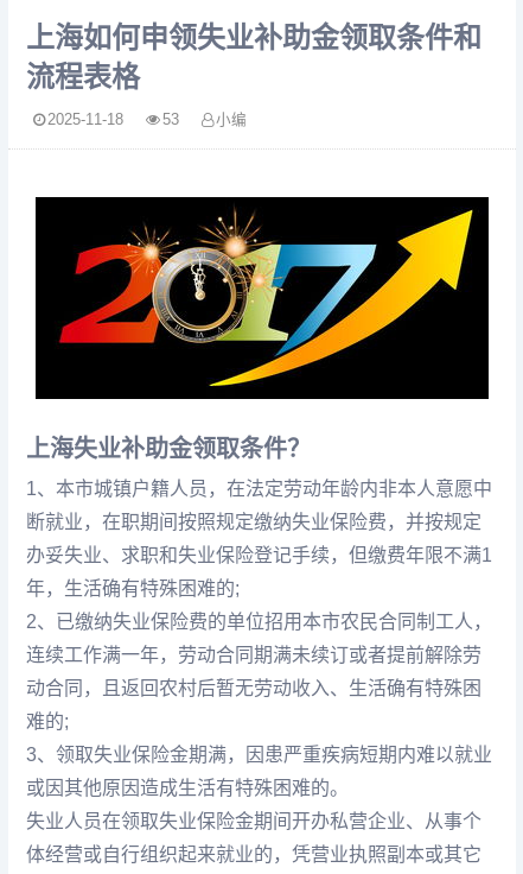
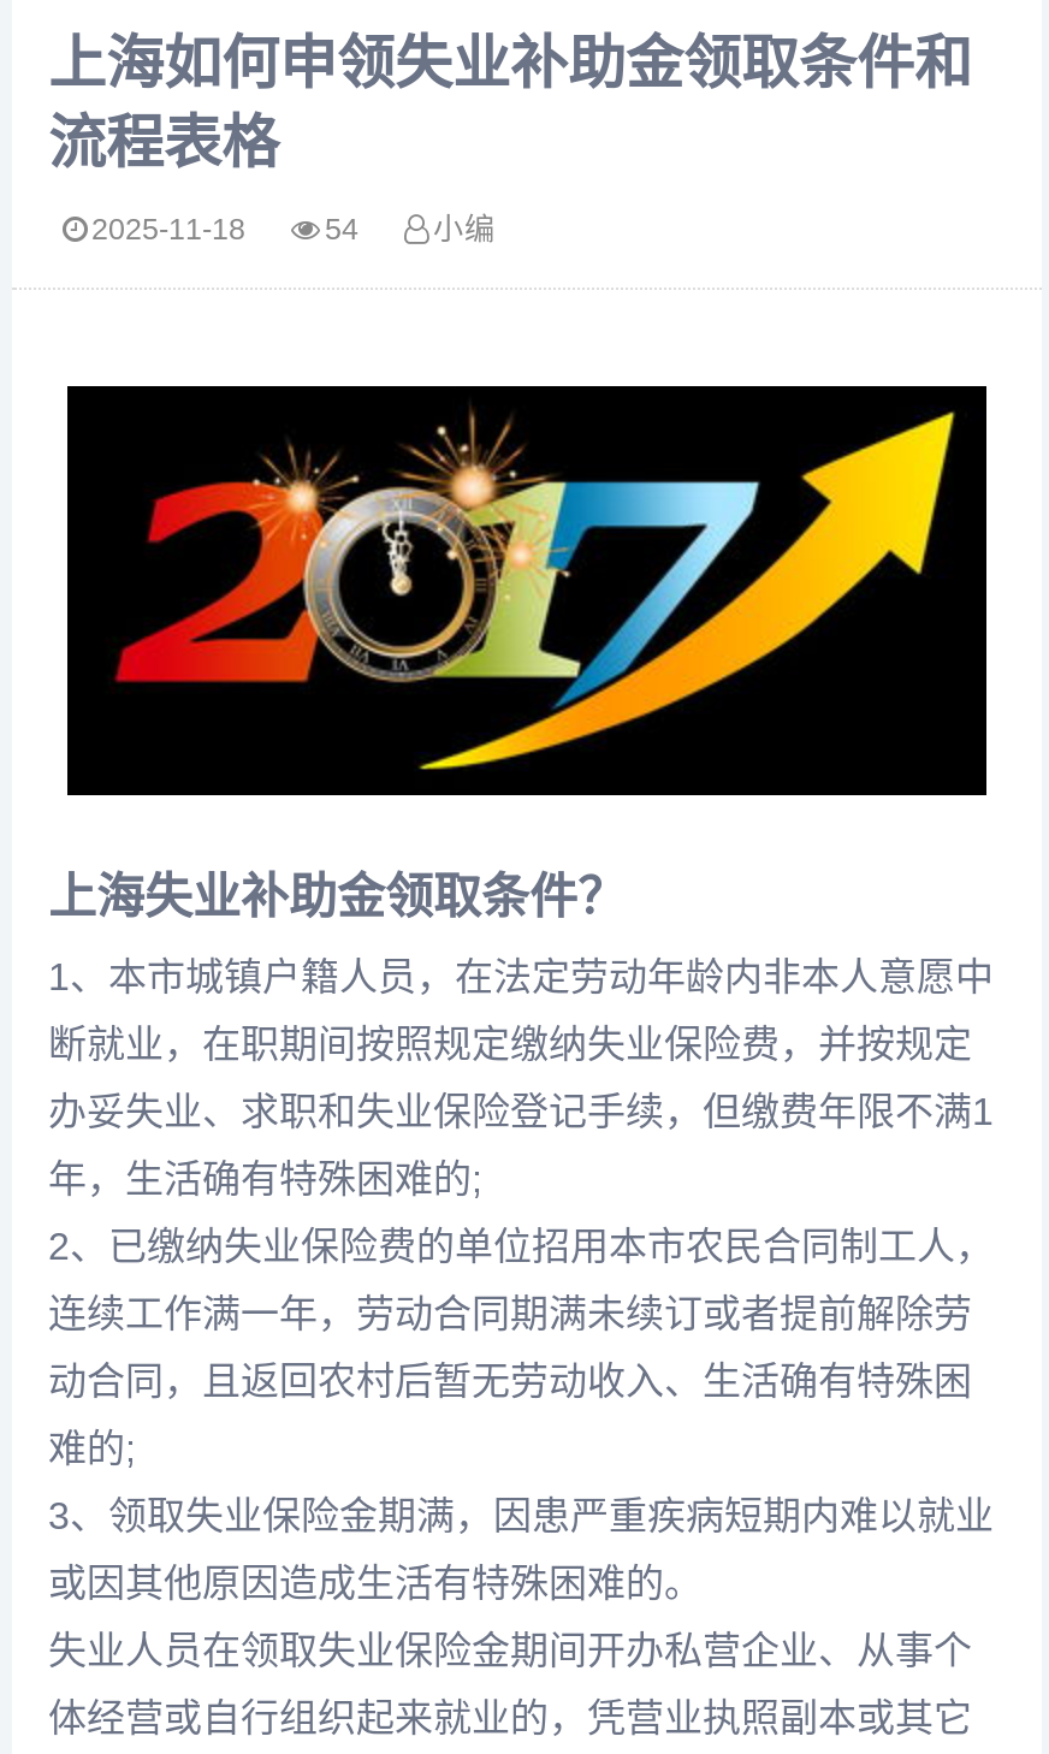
[162,112,179,128] 53 -> [325,213,358,247] 54

